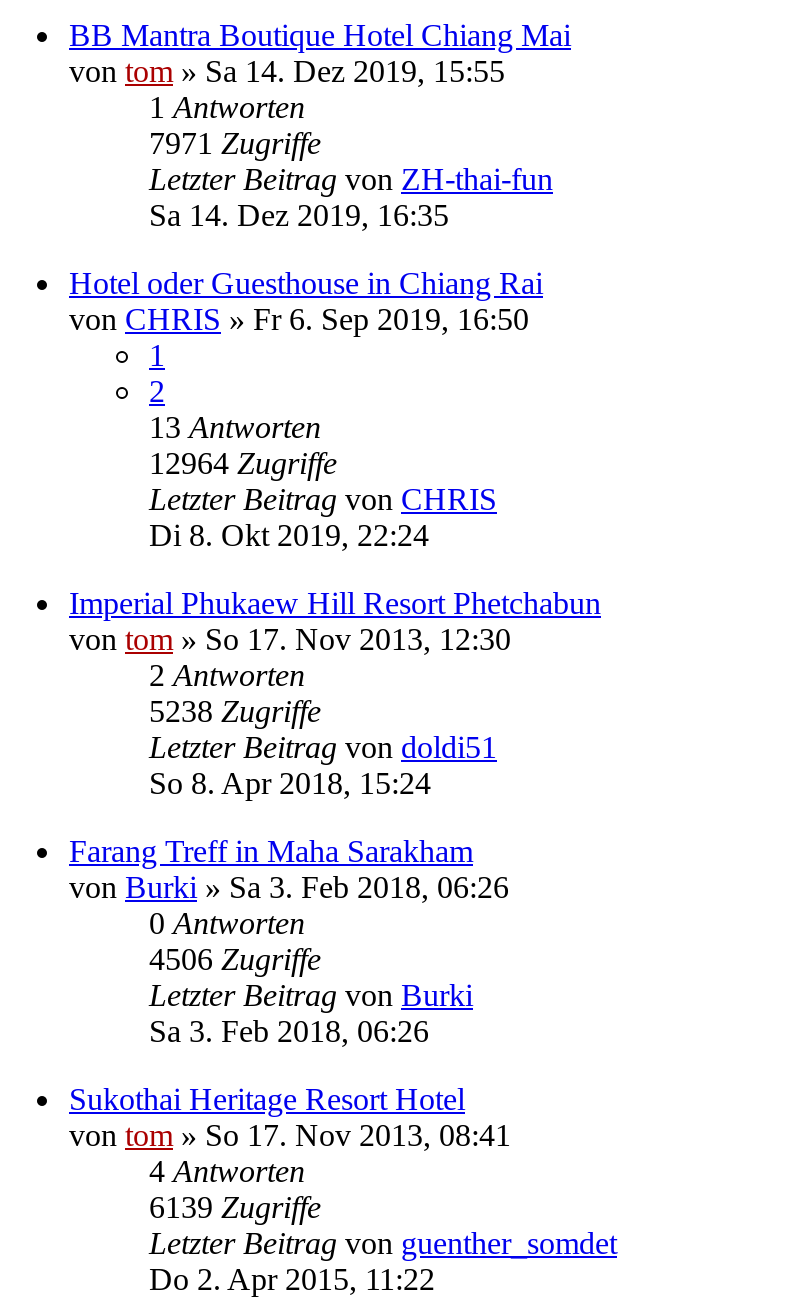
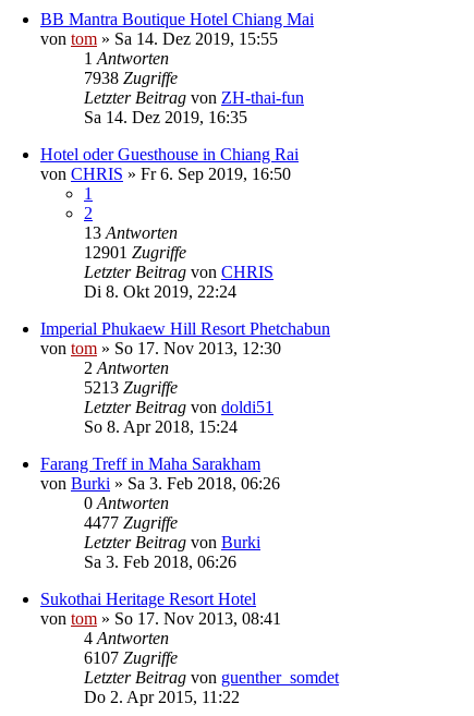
[149,126,321,160] 7971 Zugriffe -> [84,68,178,87] 7938 Zugriffe
[149,446,337,480] 12964 Zugriffe -> [84,243,186,261] 12901 Zugriffe
[149,694,321,728] 5238 Zugriffe -> [84,378,178,396] 5213 Zugriffe
[149,942,321,976] 4506 Zugriffe -> [84,513,178,532] 4477 Zugriffe
[149,1190,321,1224] 6139 Zugriffe -> [84,648,178,667] 6107 Zugriffe

